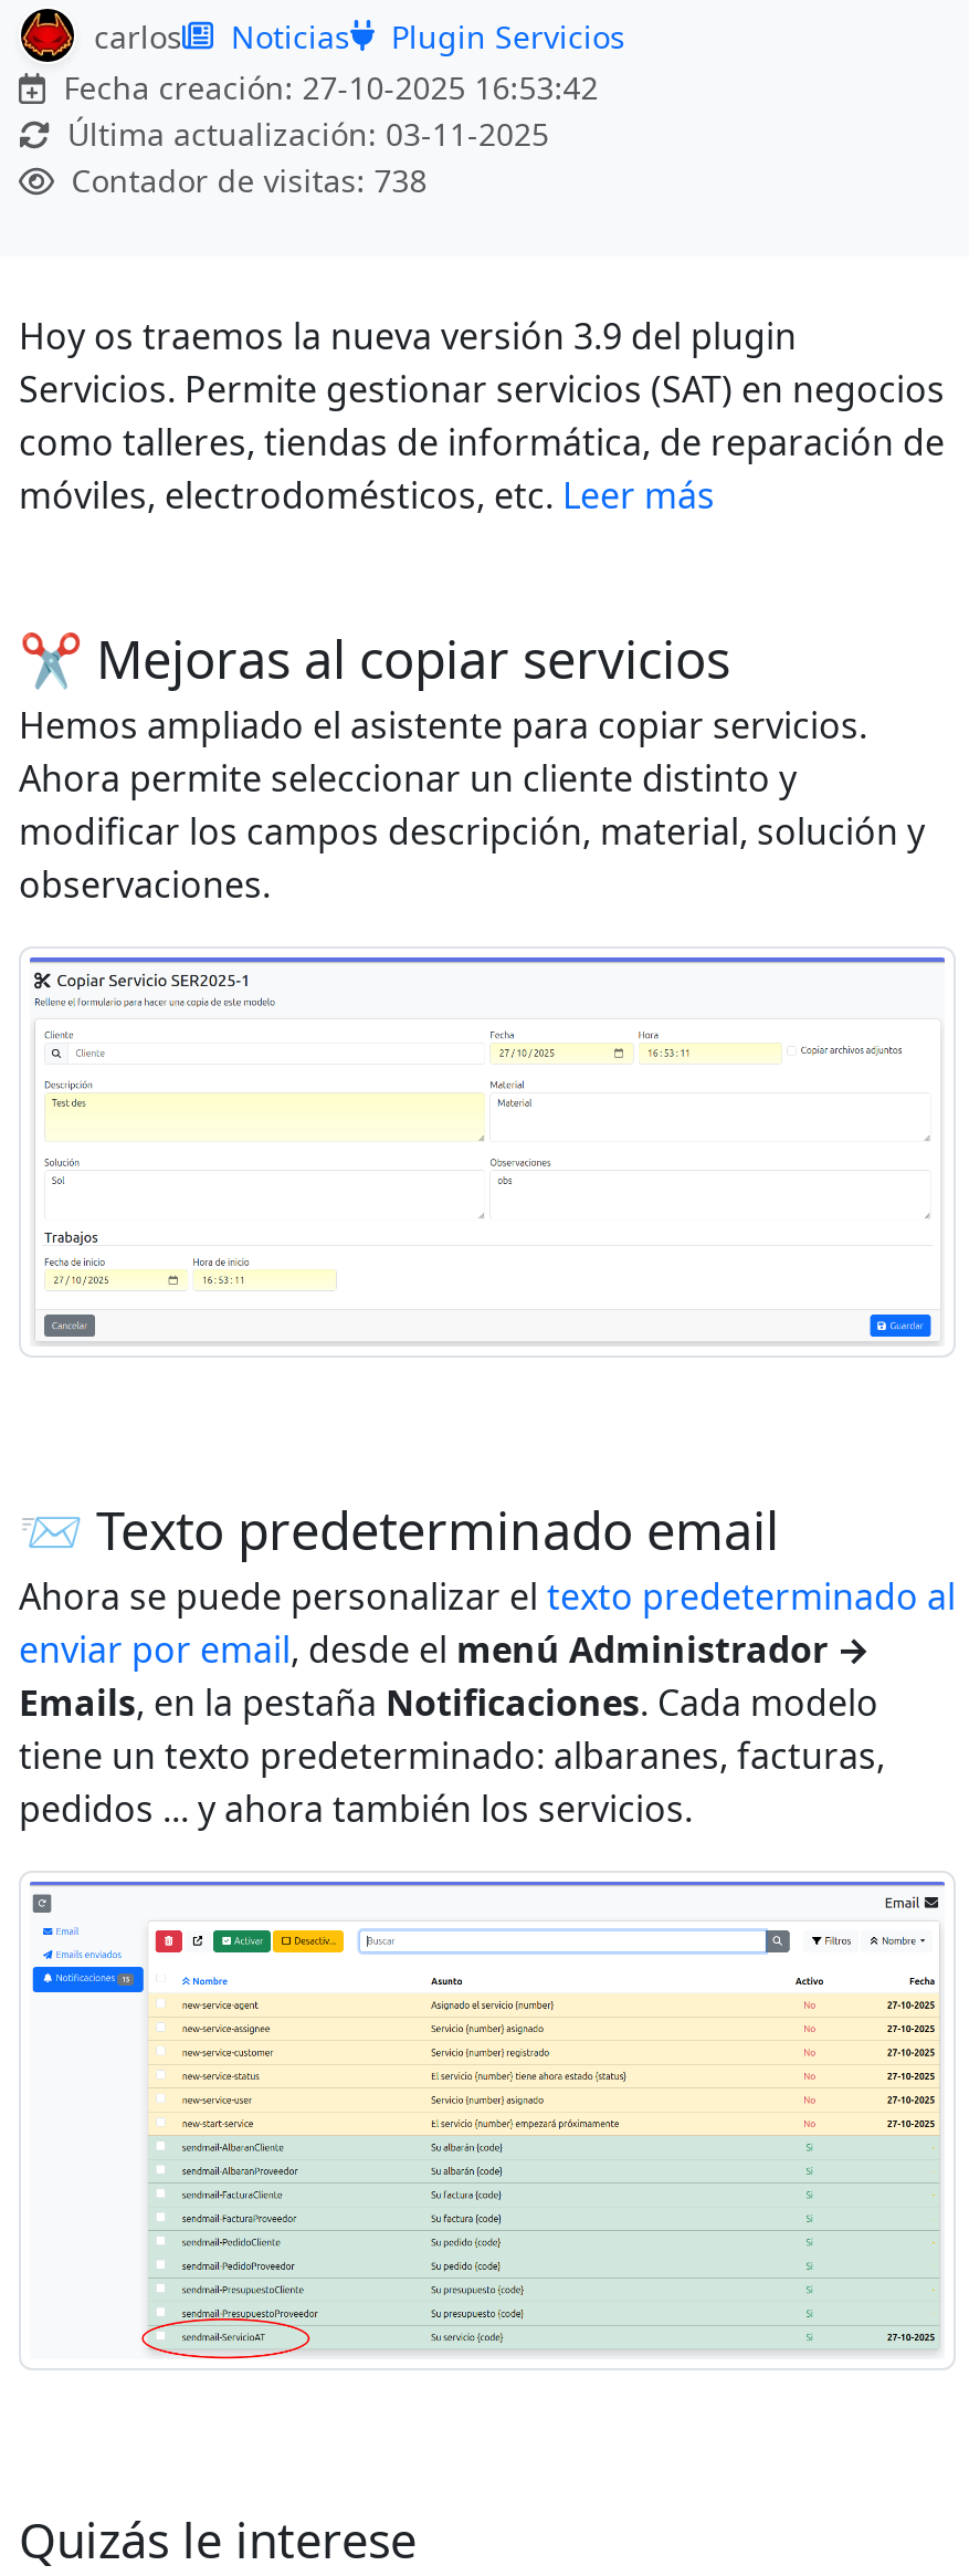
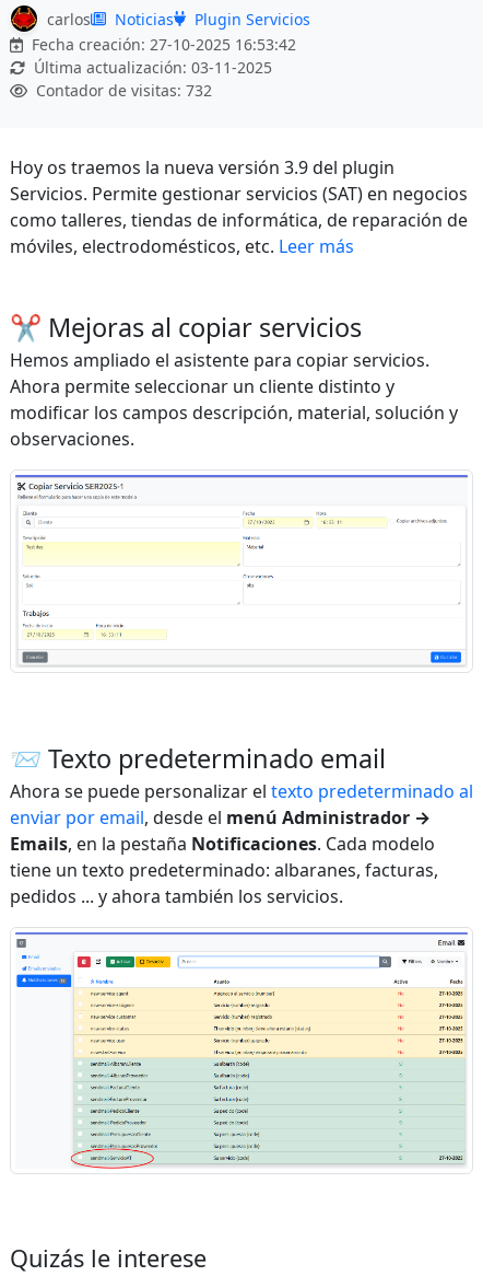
[71,159,427,201] Contador de visitas: 738 -> [36,80,212,101] Contador de visitas: 732

